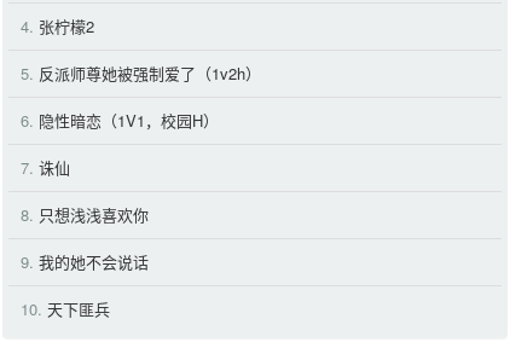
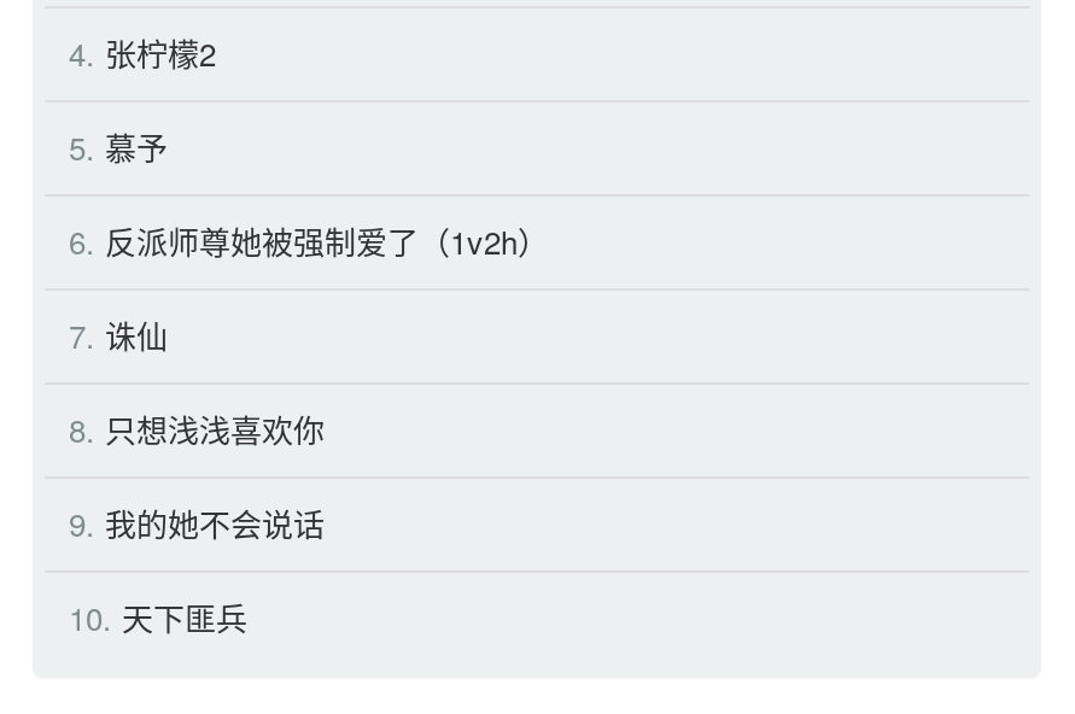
[21,62,261,85] 5. 反派师尊她被强制爱了（1v2h） -> [69,124,168,170] 5. 慕予
[21,109,219,132] 6. 隐性暗恋（1V1，校园H） -> [69,218,549,264] 6. 反派师尊她被强制爱了（1v2h）

